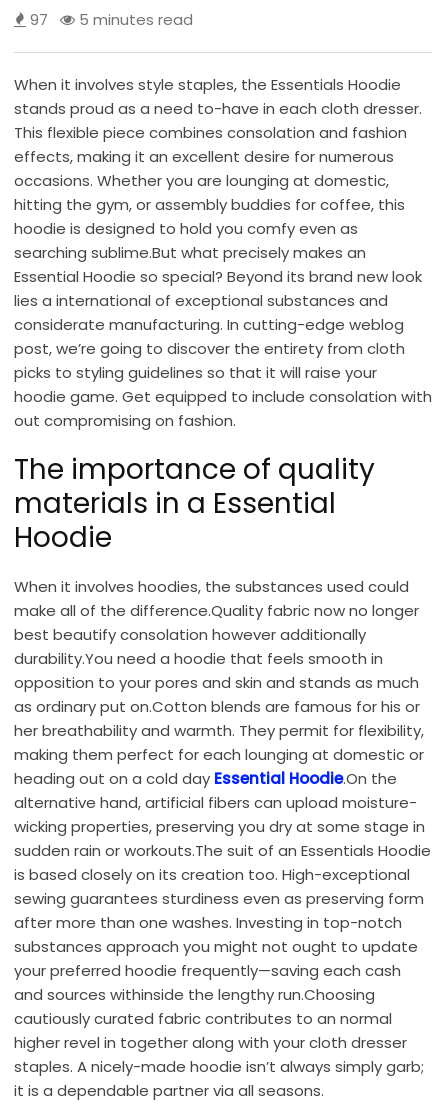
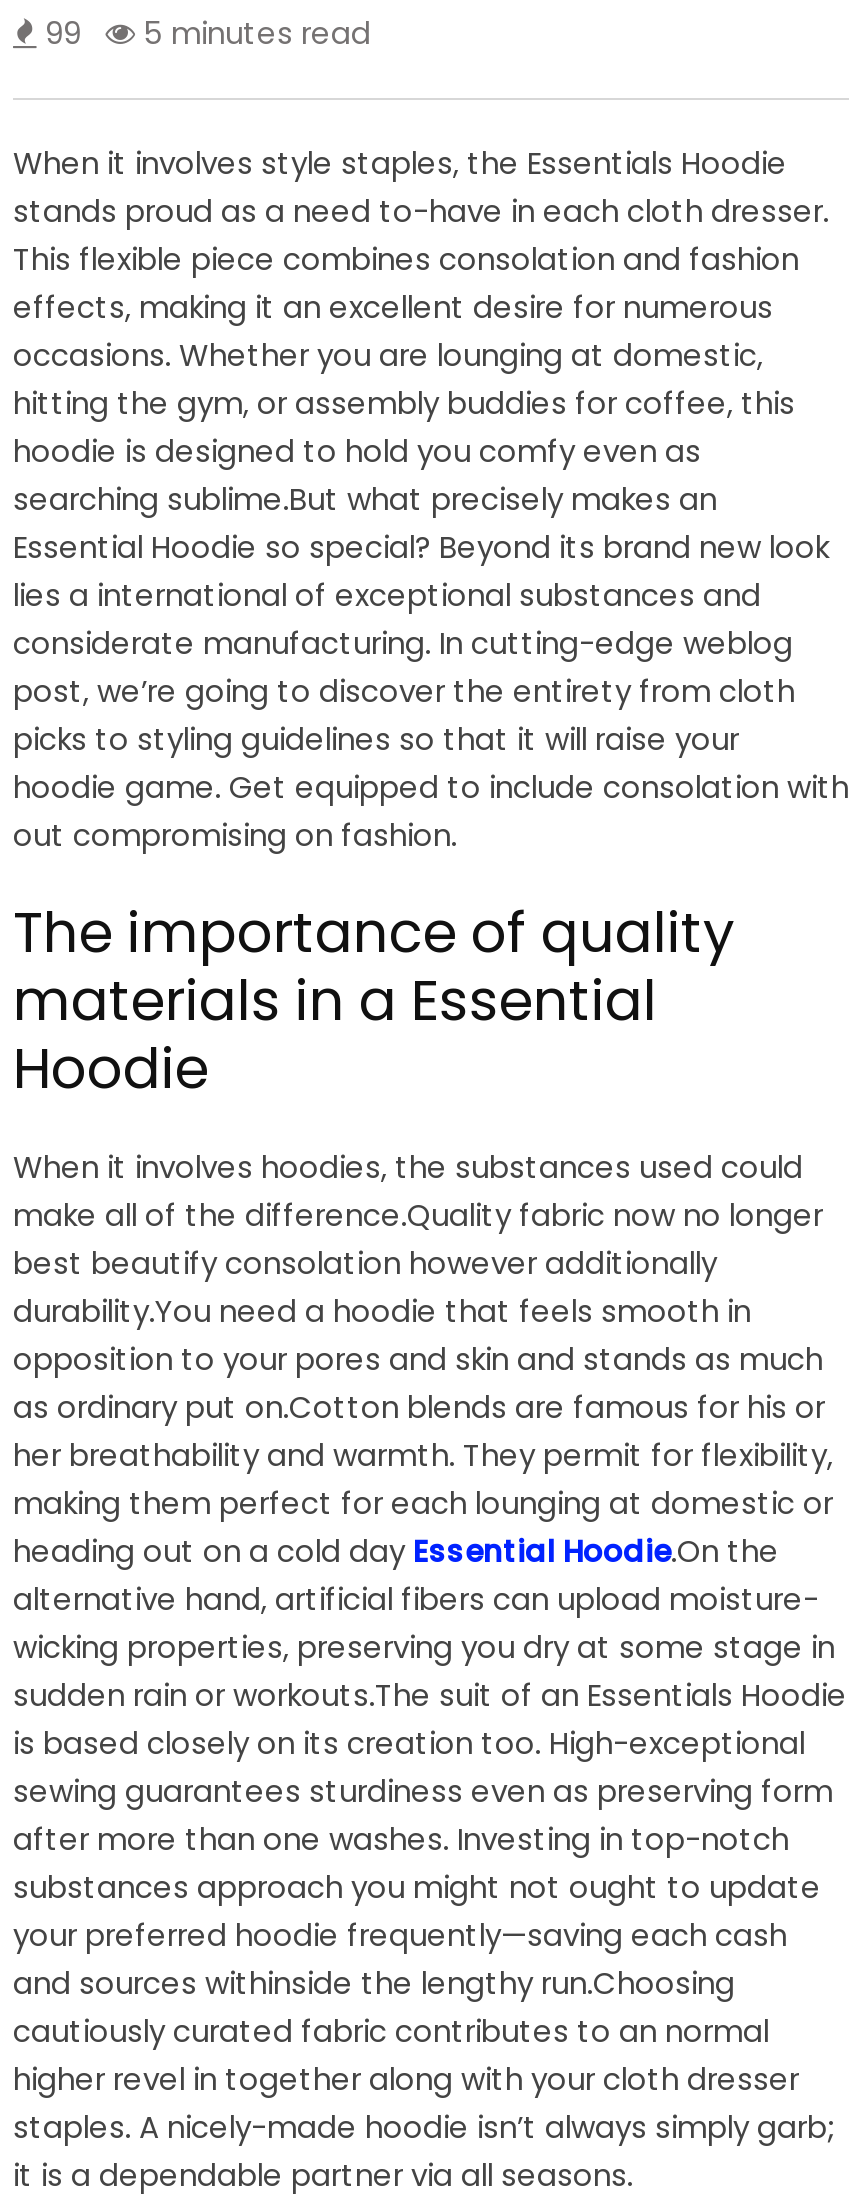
[26,9,193,30] 97 5 minutes read -> [37,12,371,54] 99 5 minutes read

